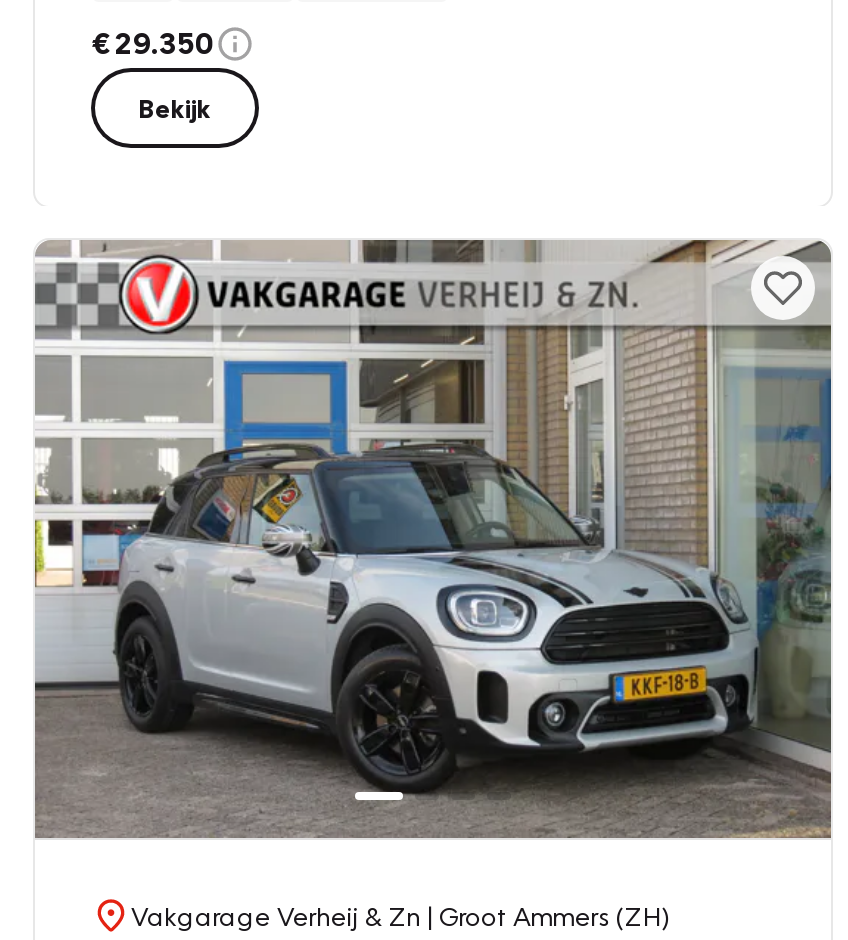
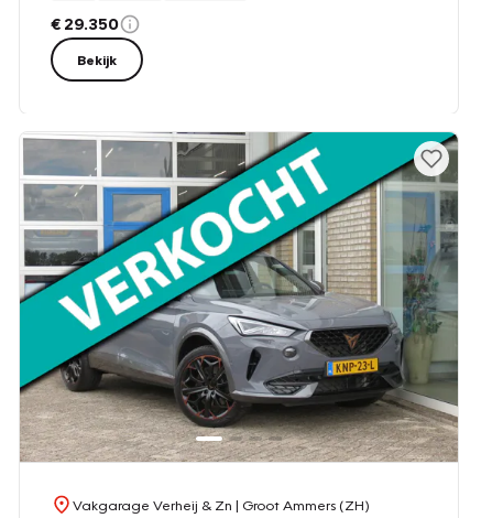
[33,238,833,838] [image] -> [19,131,458,461] [image]

